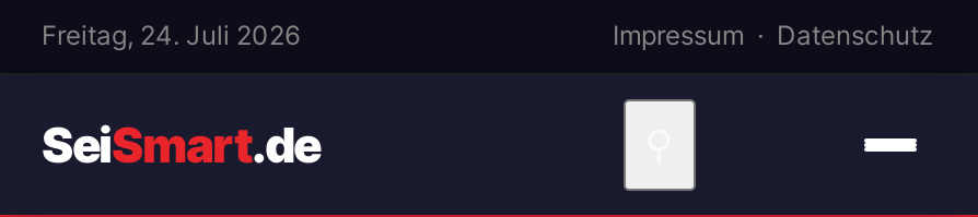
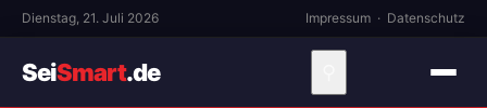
[42,19,300,51] Freitag, 24. Juli 2026 -> [22,10,159,26] Dienstag, 21. Juli 2026

